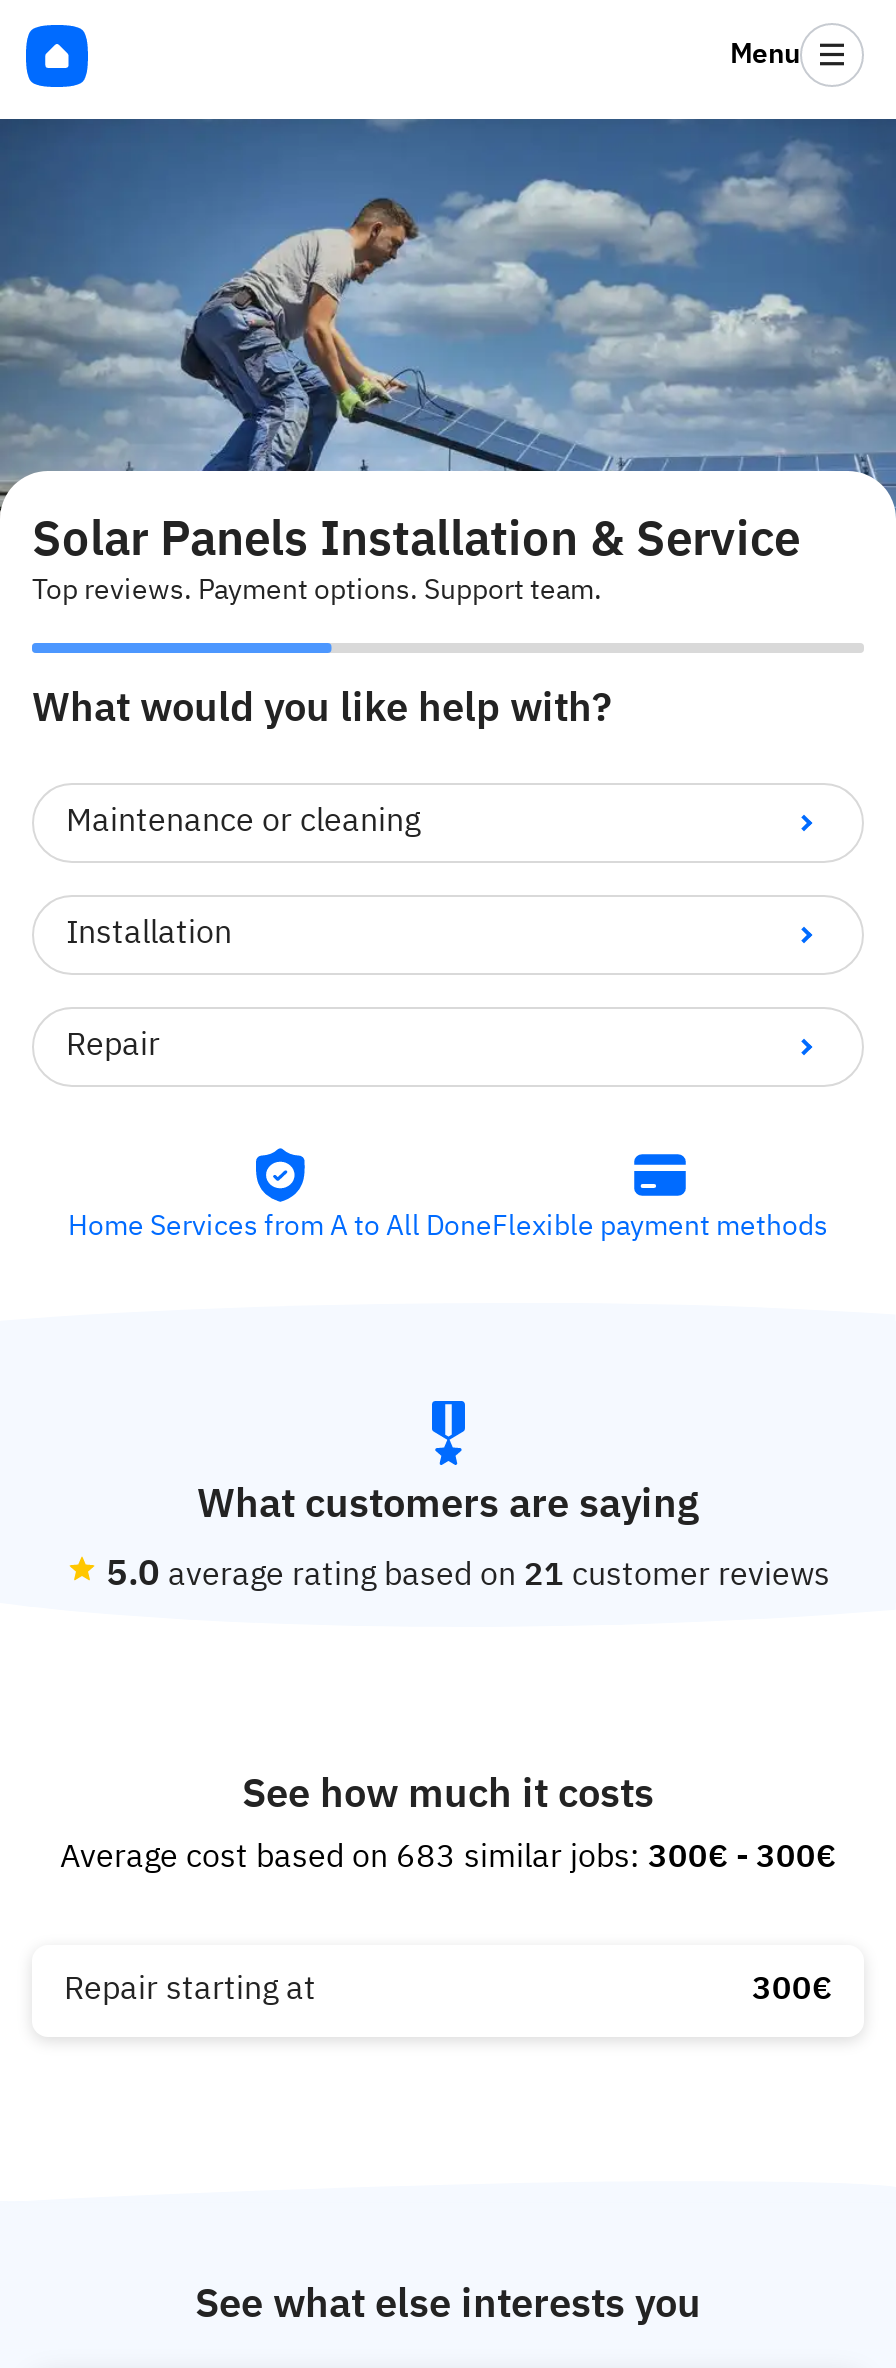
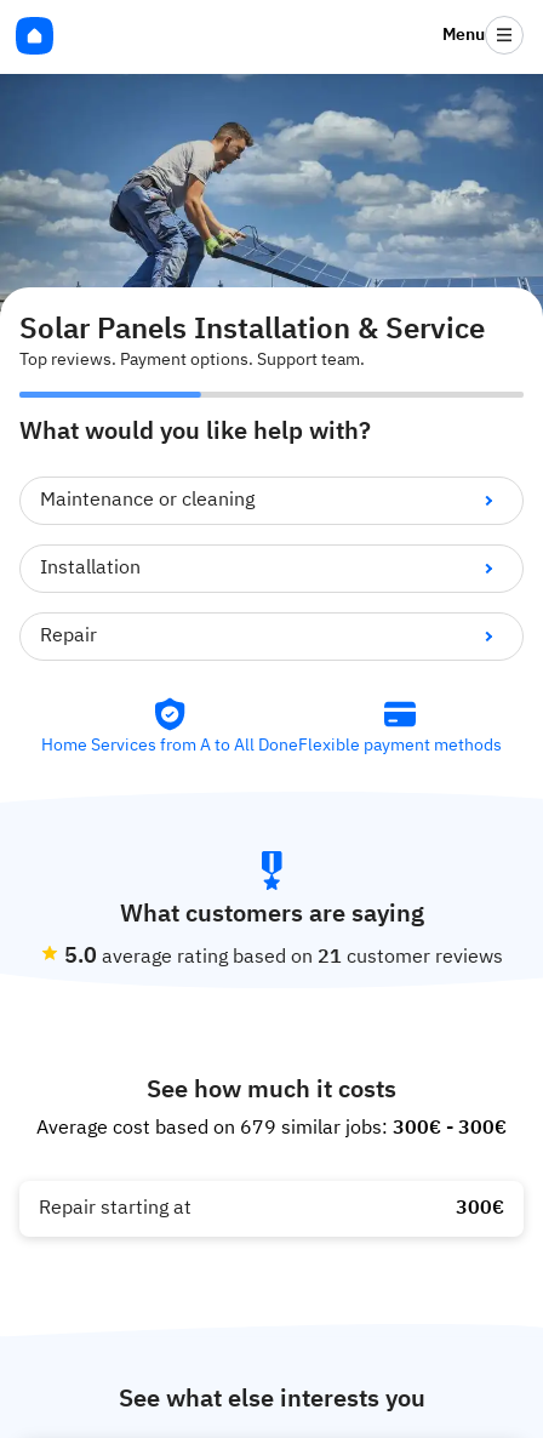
[60,1843,836,1875] Average cost based on 683 similar jobs: 300€ - 300€ -> [36,1119,507,1139] Average cost based on 679 similar jobs: 300€ - 300€

